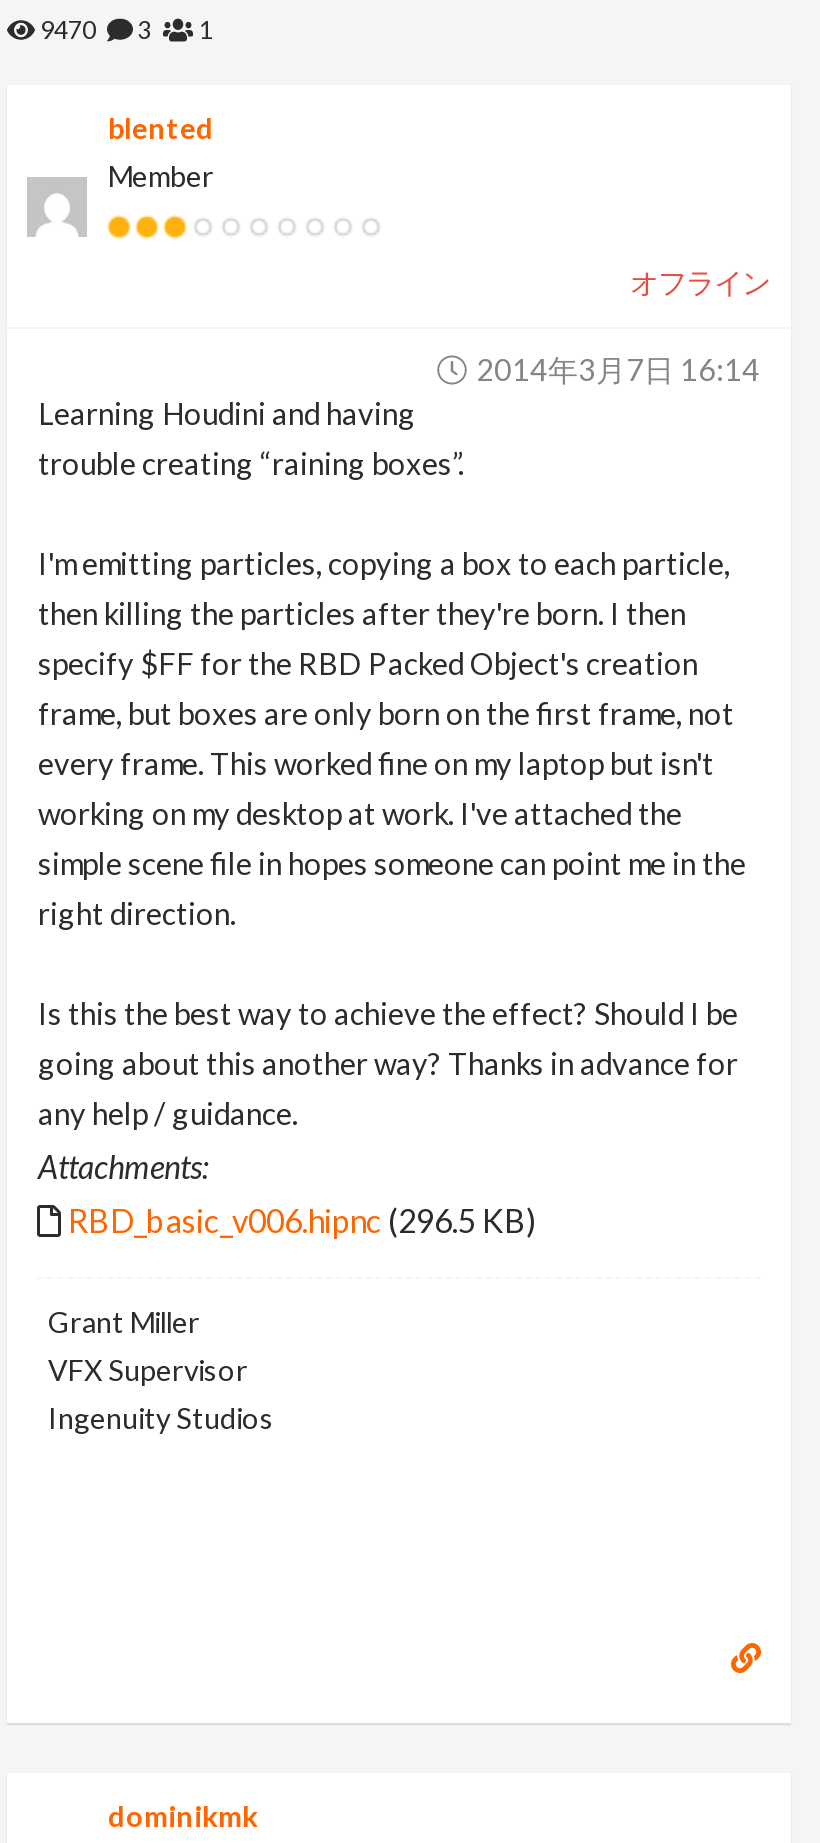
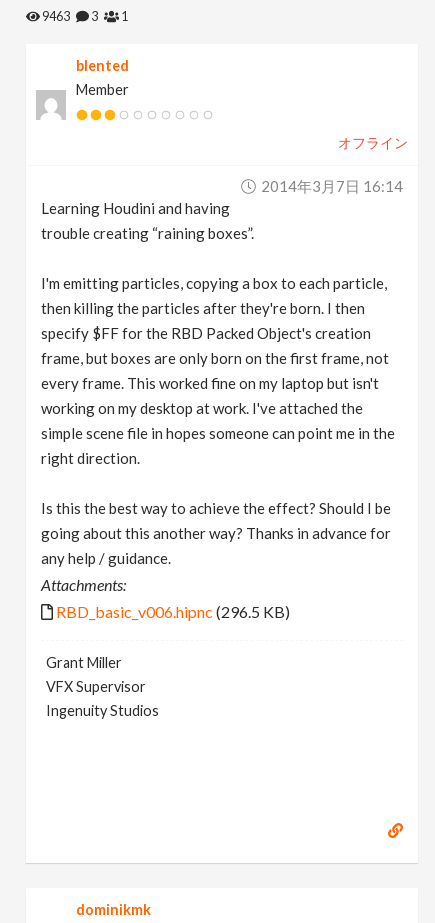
[36,15,212,45] 9470 3 1 -> [40,9,128,24] 9463 3 1

